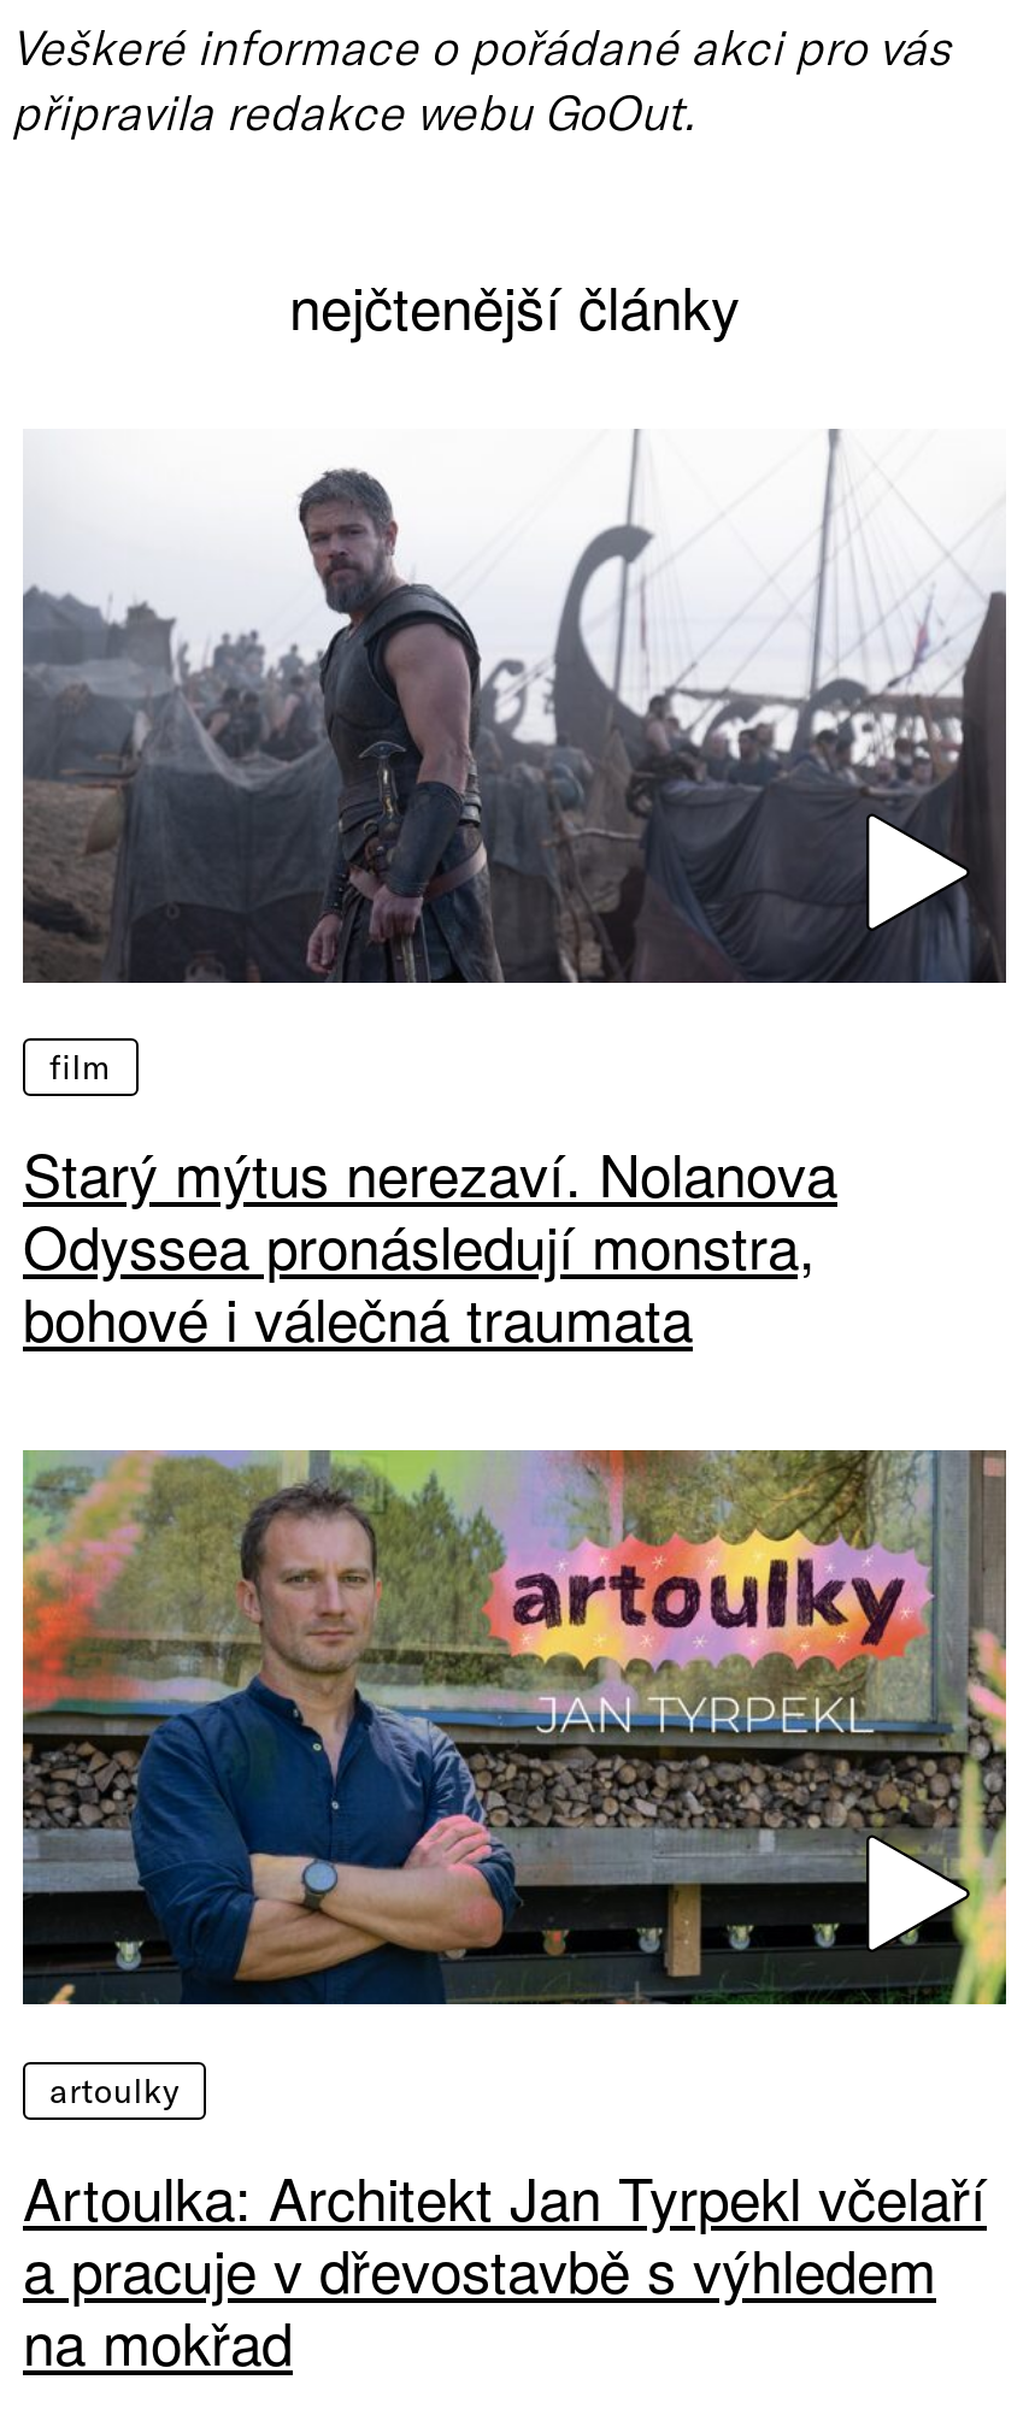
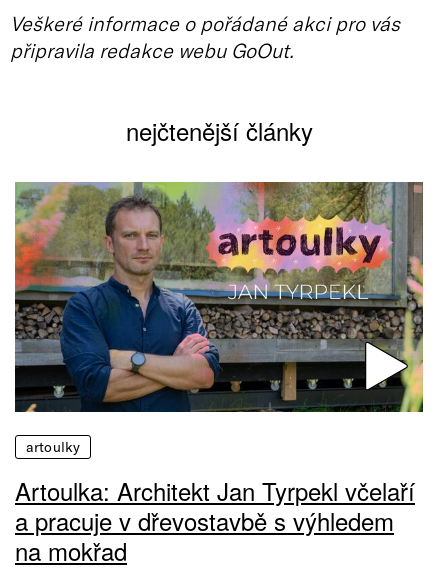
[20,429,1008,1360] [image] | film | Starý mýtus nerezaví. Nolanova | Odyssea pronásledují monstra, | bohové i válečná traumata -> none

